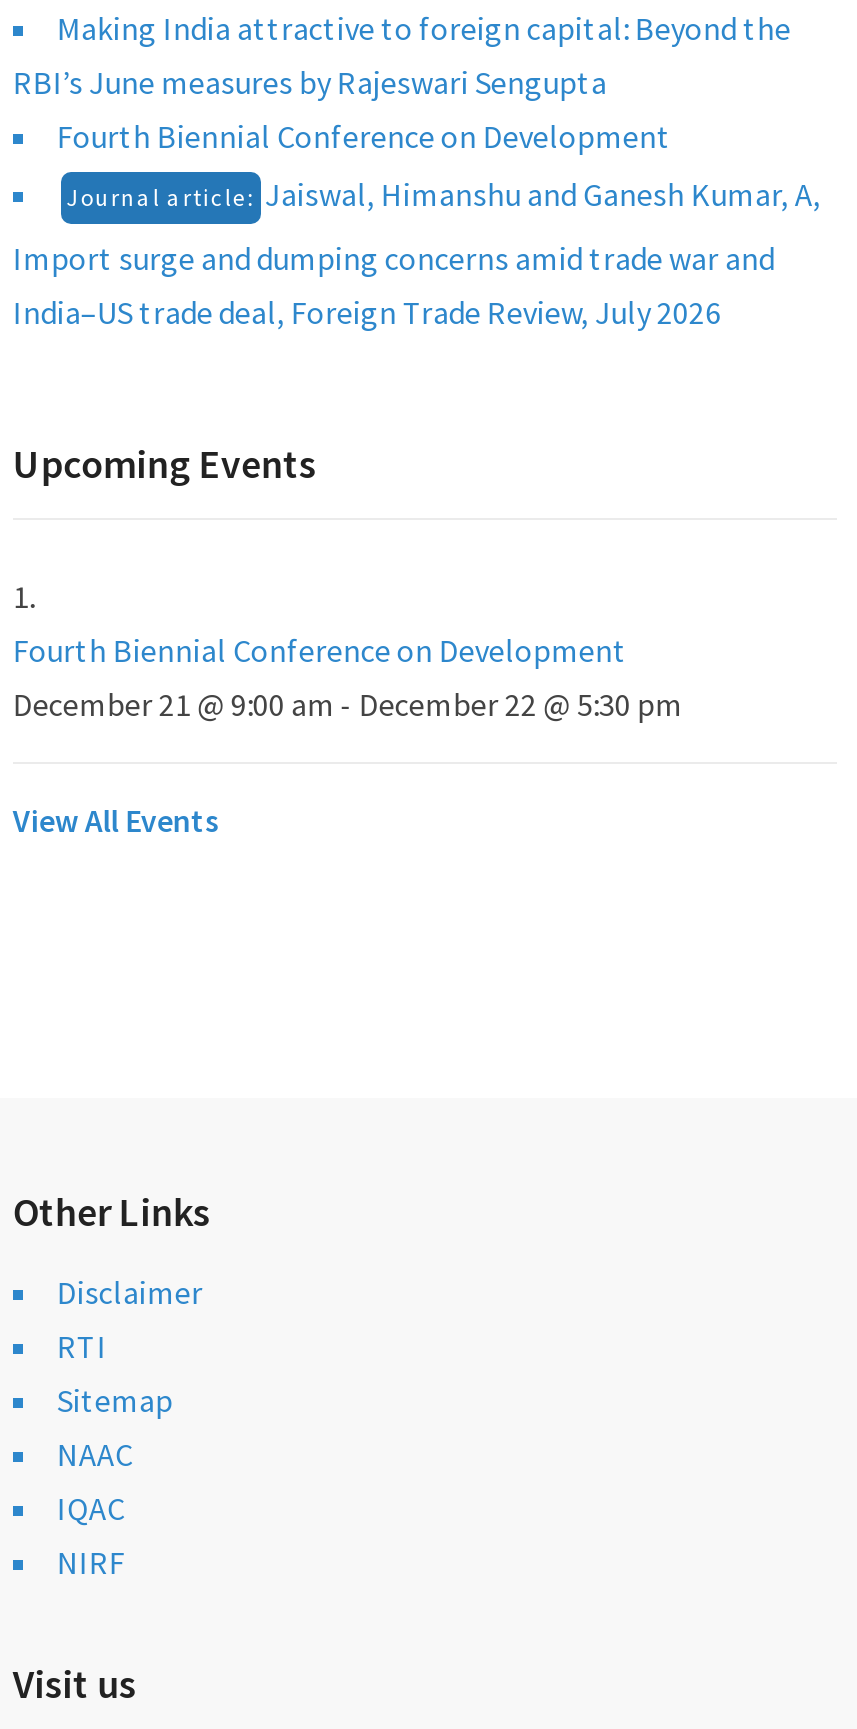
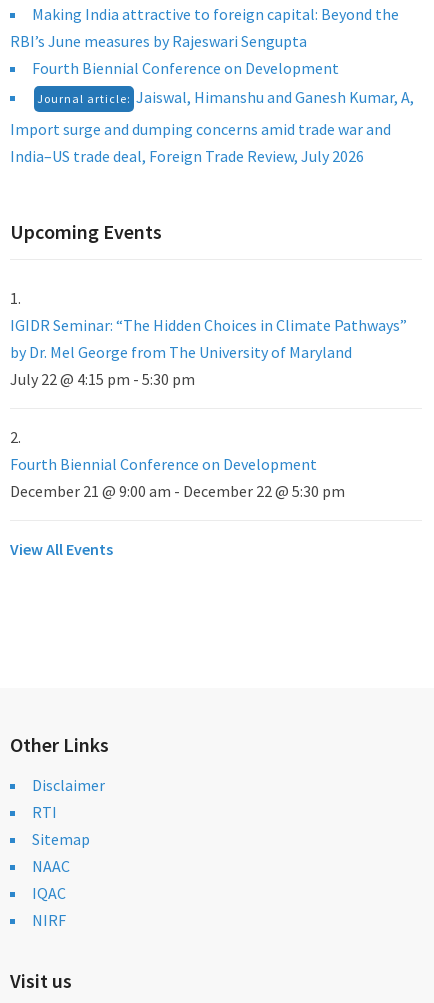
none -> [10,315,407,389] IGIDR Seminar: “The Hidden Choices in Climate Pathways” | by Dr. Mel George from The University of Maryland | July 22 @ 4:15 pm - 5:30 pm

